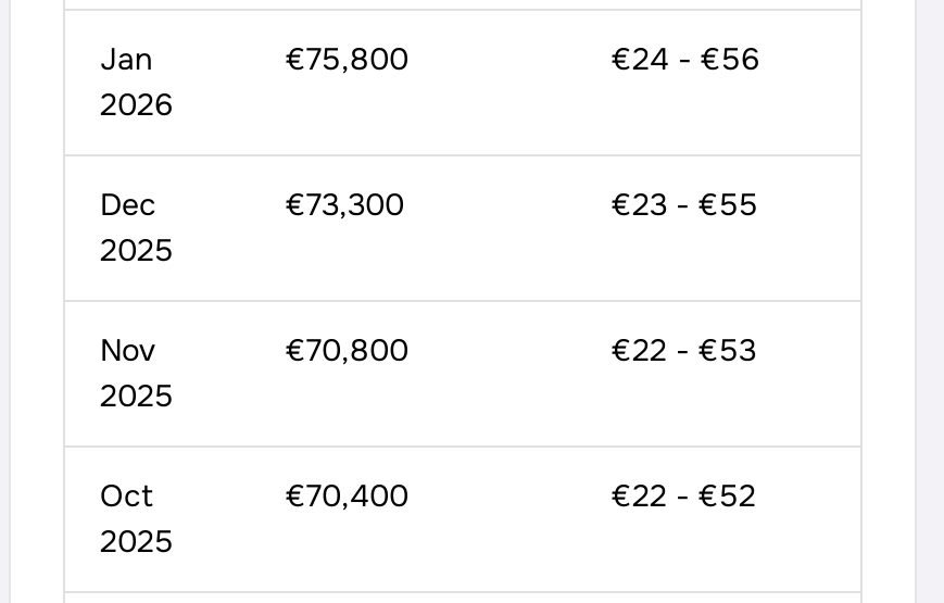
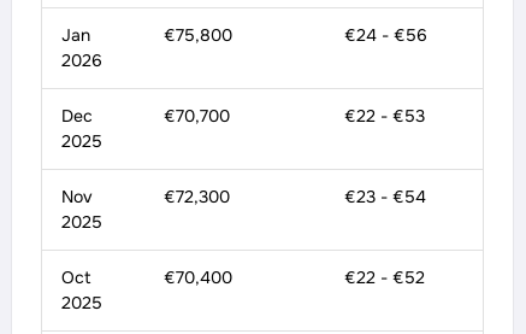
[285,185,404,224] €73,300 -> [164,105,230,127] €70,700
[611,185,758,224] €23 - €55 -> [344,105,425,127] €22 - €53
[285,331,408,370] €70,800 -> [164,186,230,208] €72,300
[611,331,756,370] €22 - €53 -> [344,186,426,208] €23 - €54

